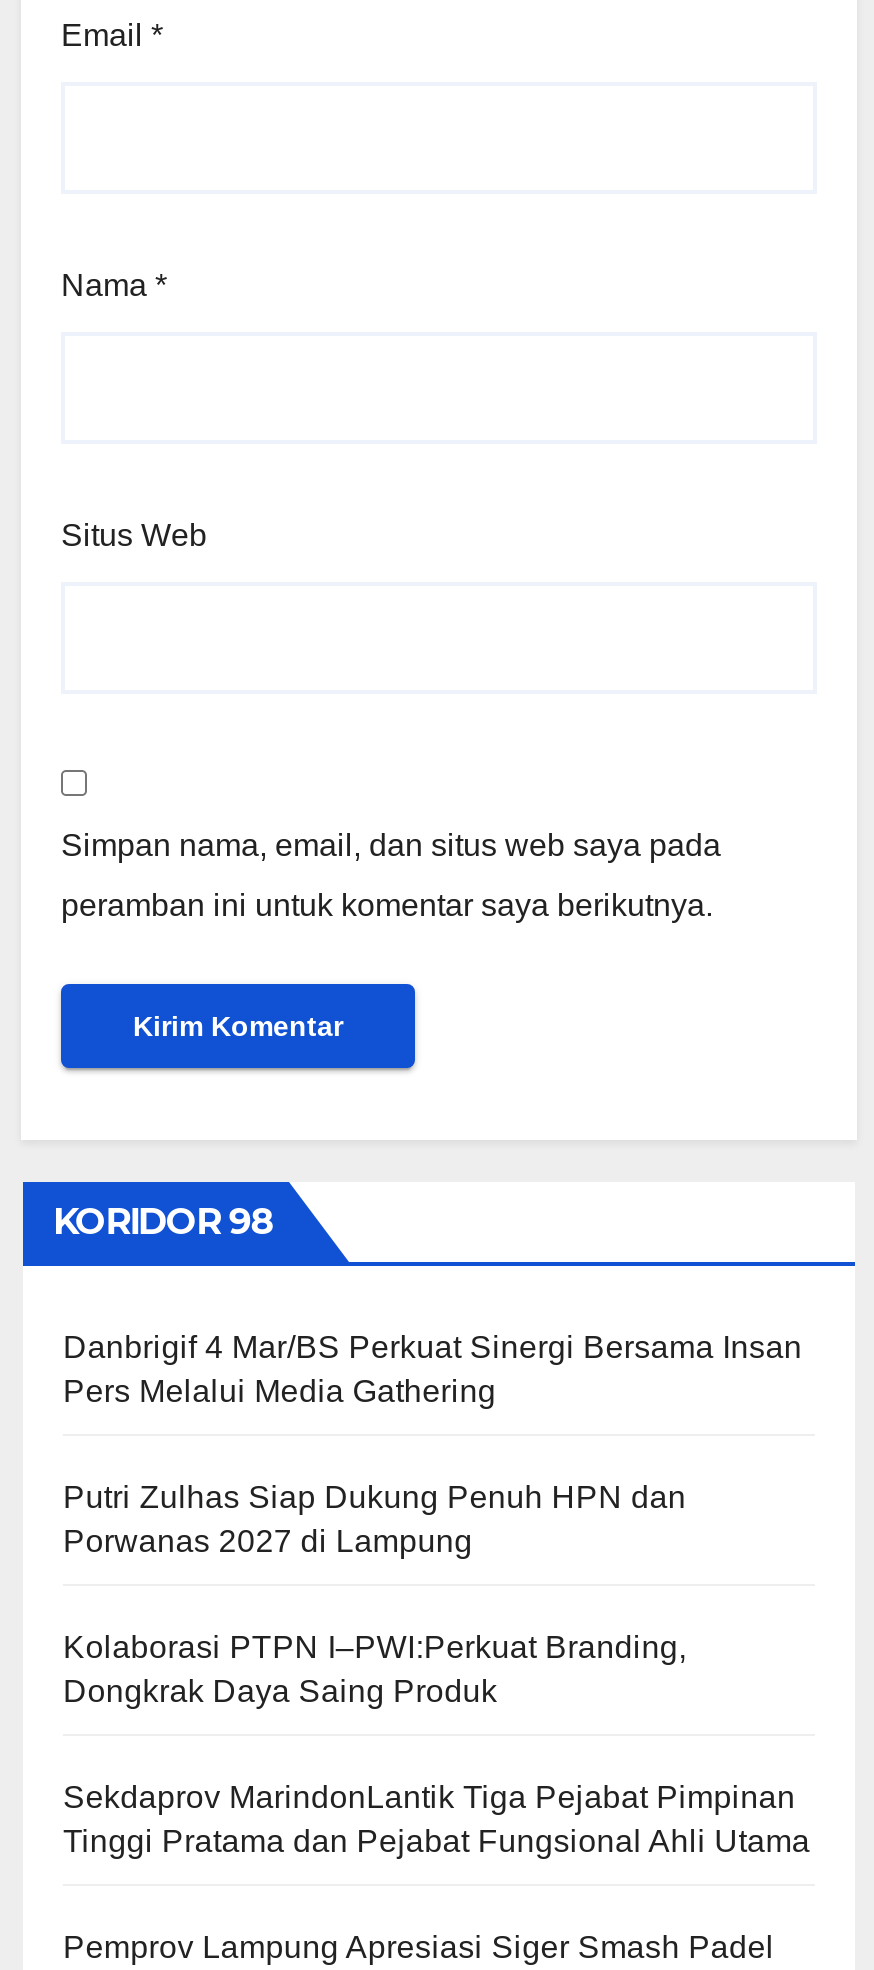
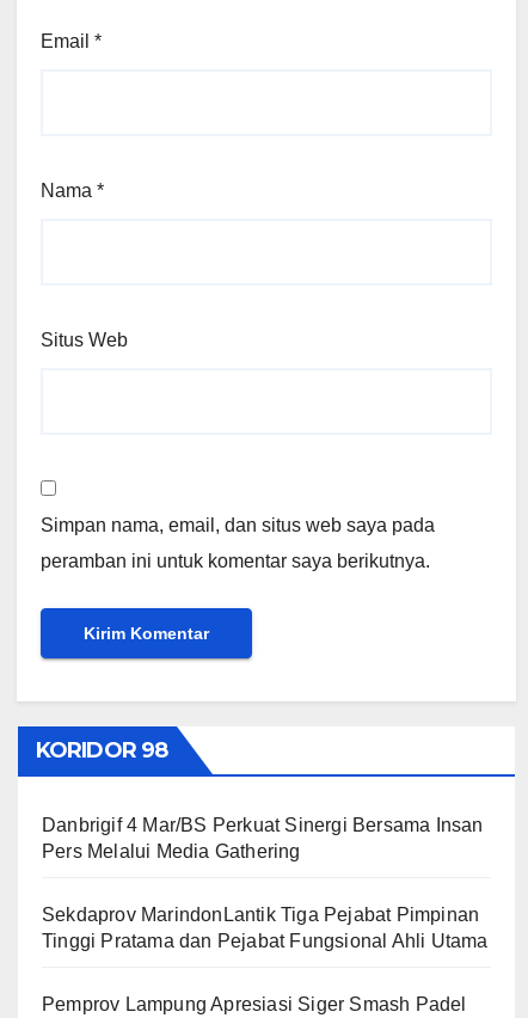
[63,1480,687,1708] Putri Zulhas Siap Dukung Penuh HPN dan | Porwanas 2027 di Lampung | Kolaborasi PTPN I–PWI:Perkuat Branding, | Dongkrak Daya Saing Produk -> none

